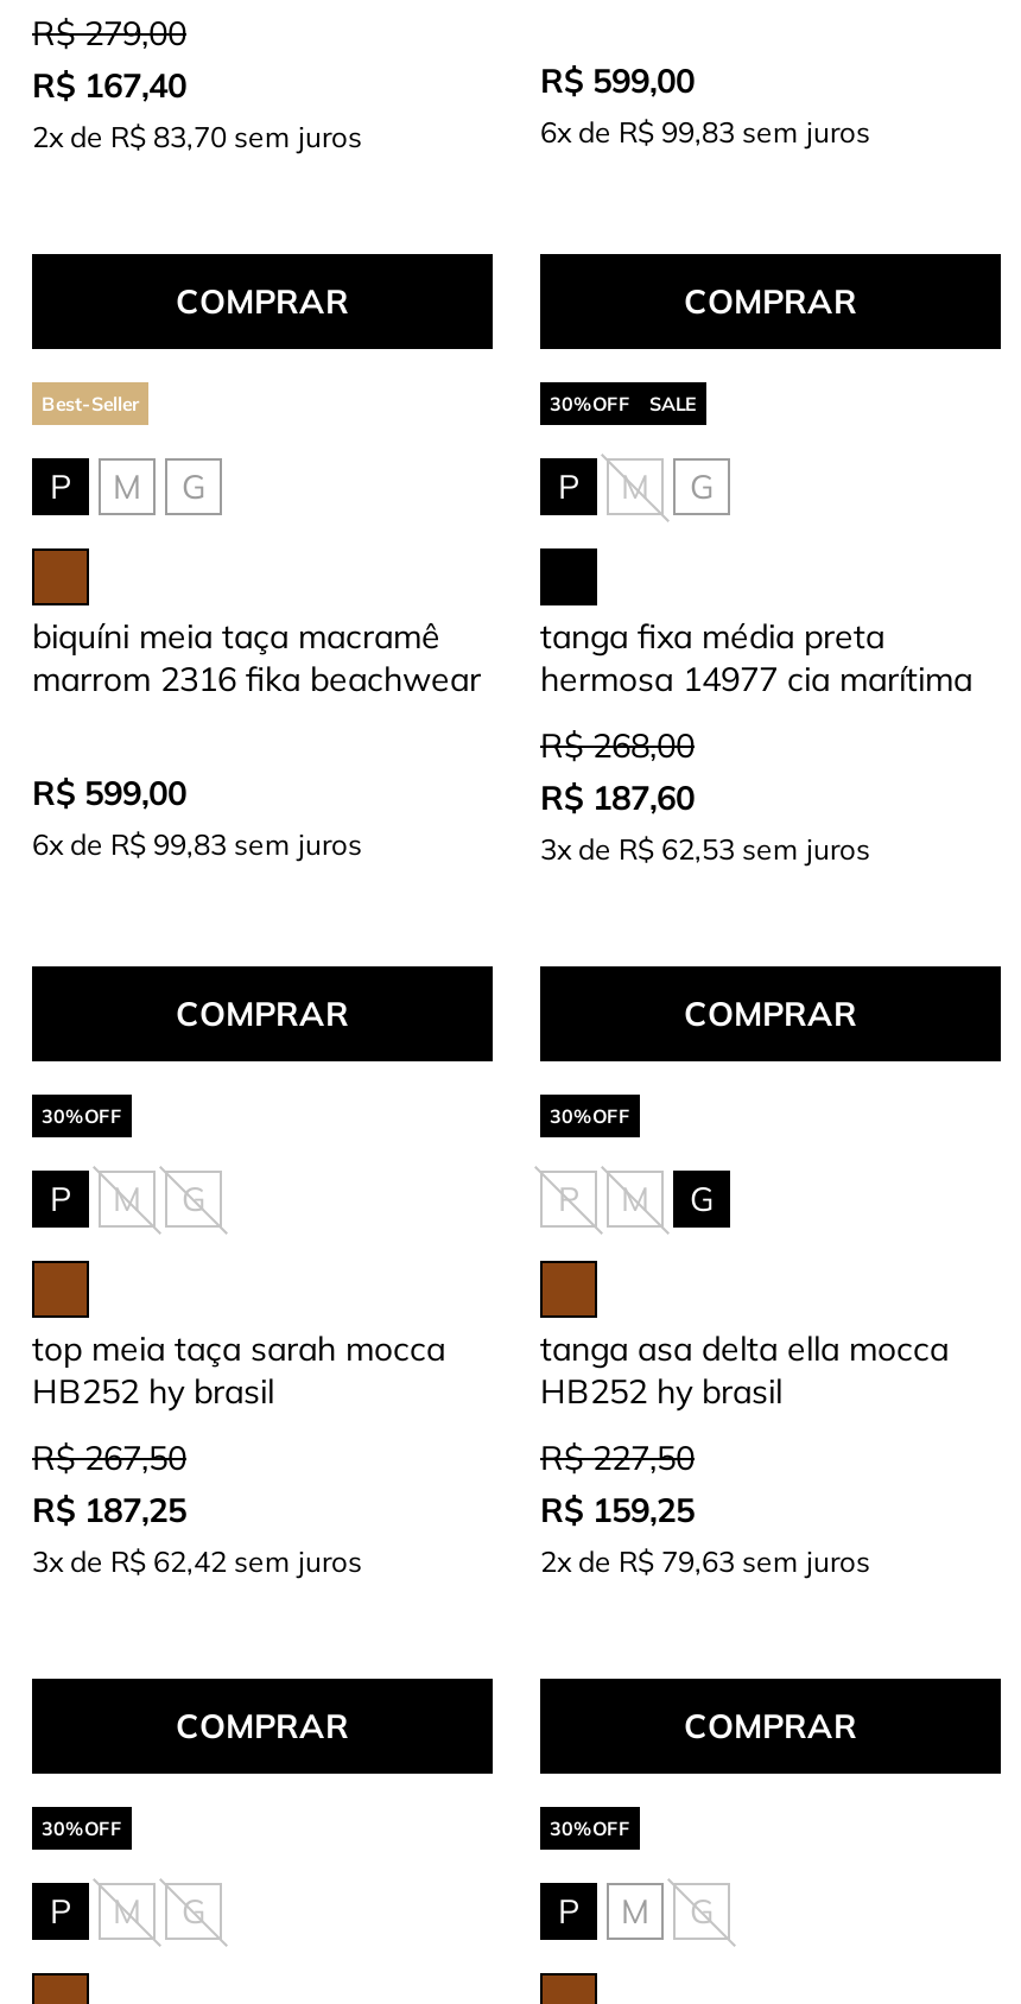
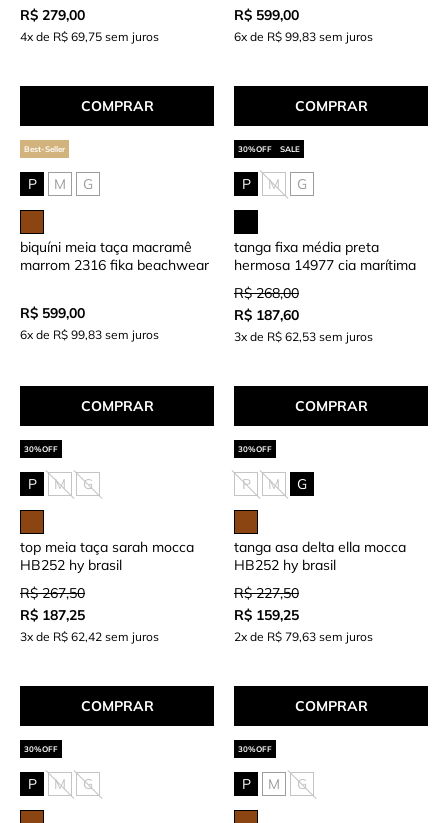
[32,64,362,154] R$ 167,40 | 2x de R$ 83,70 sem juros -> [20,29,159,44] 4x de R$ 69,75 sem juros

